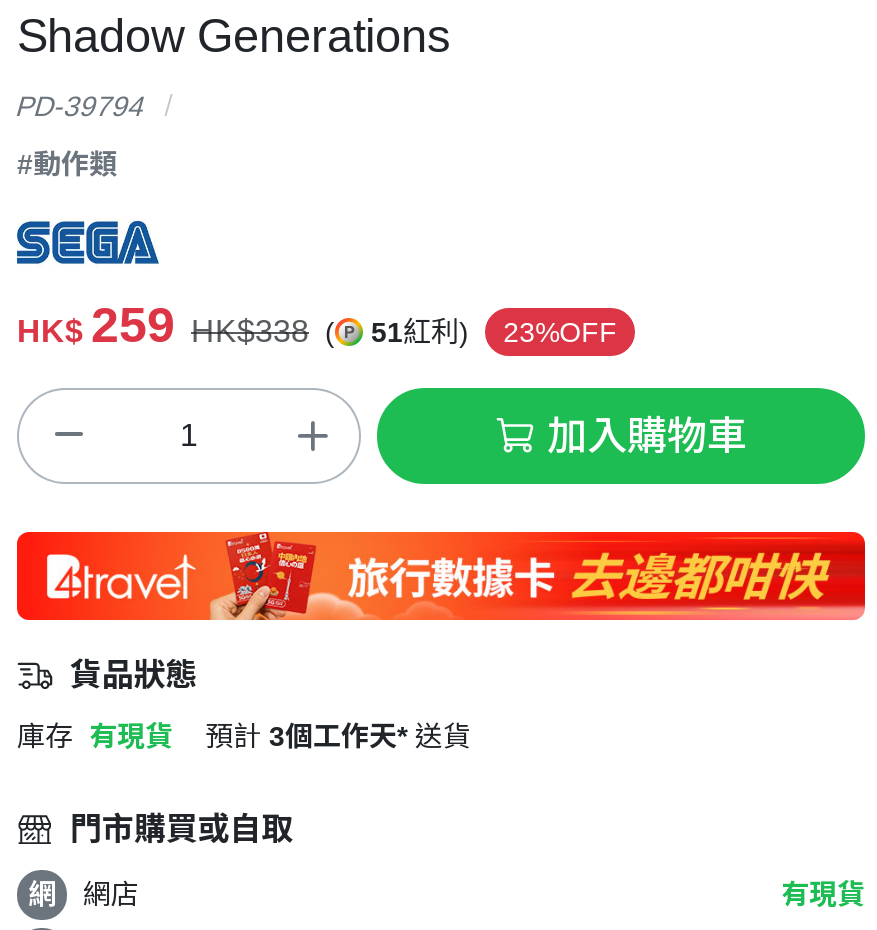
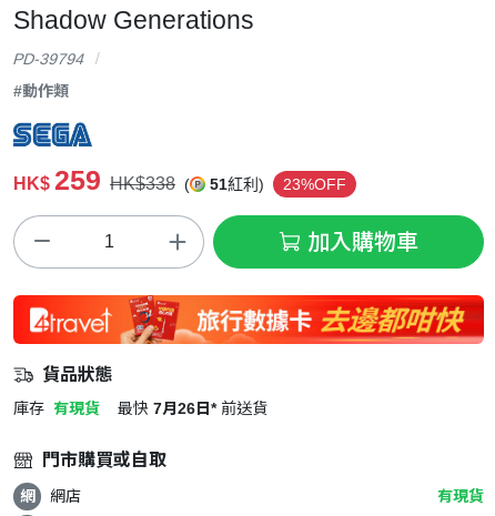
[205,720,471,752] 預計 3個工作天* 送貨 -> [118,399,267,417] 最快 7月26日* 前送貨

